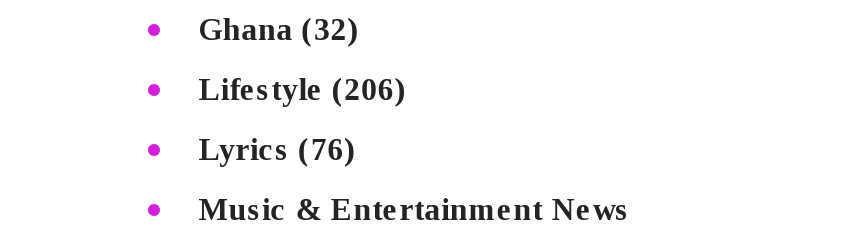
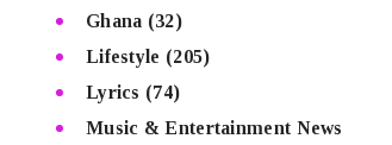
[198,72,407,106] Lifestyle (206) -> [86,46,210,66] Lifestyle (205)
[198,132,357,166] Lyrics (76) -> [86,82,180,102] Lyrics (74)

